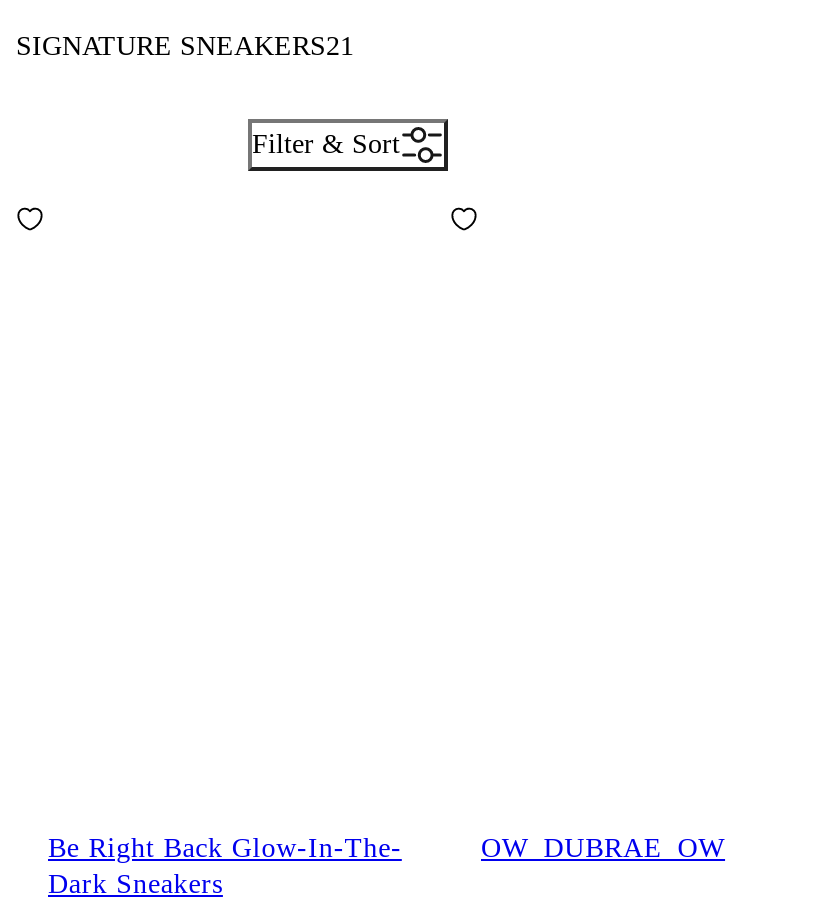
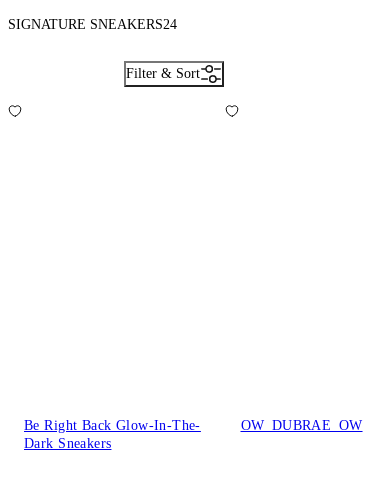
[16,32,354,62] SIGNATURE SNEAKERS21 -> [8,17,177,32] SIGNATURE SNEAKERS24

